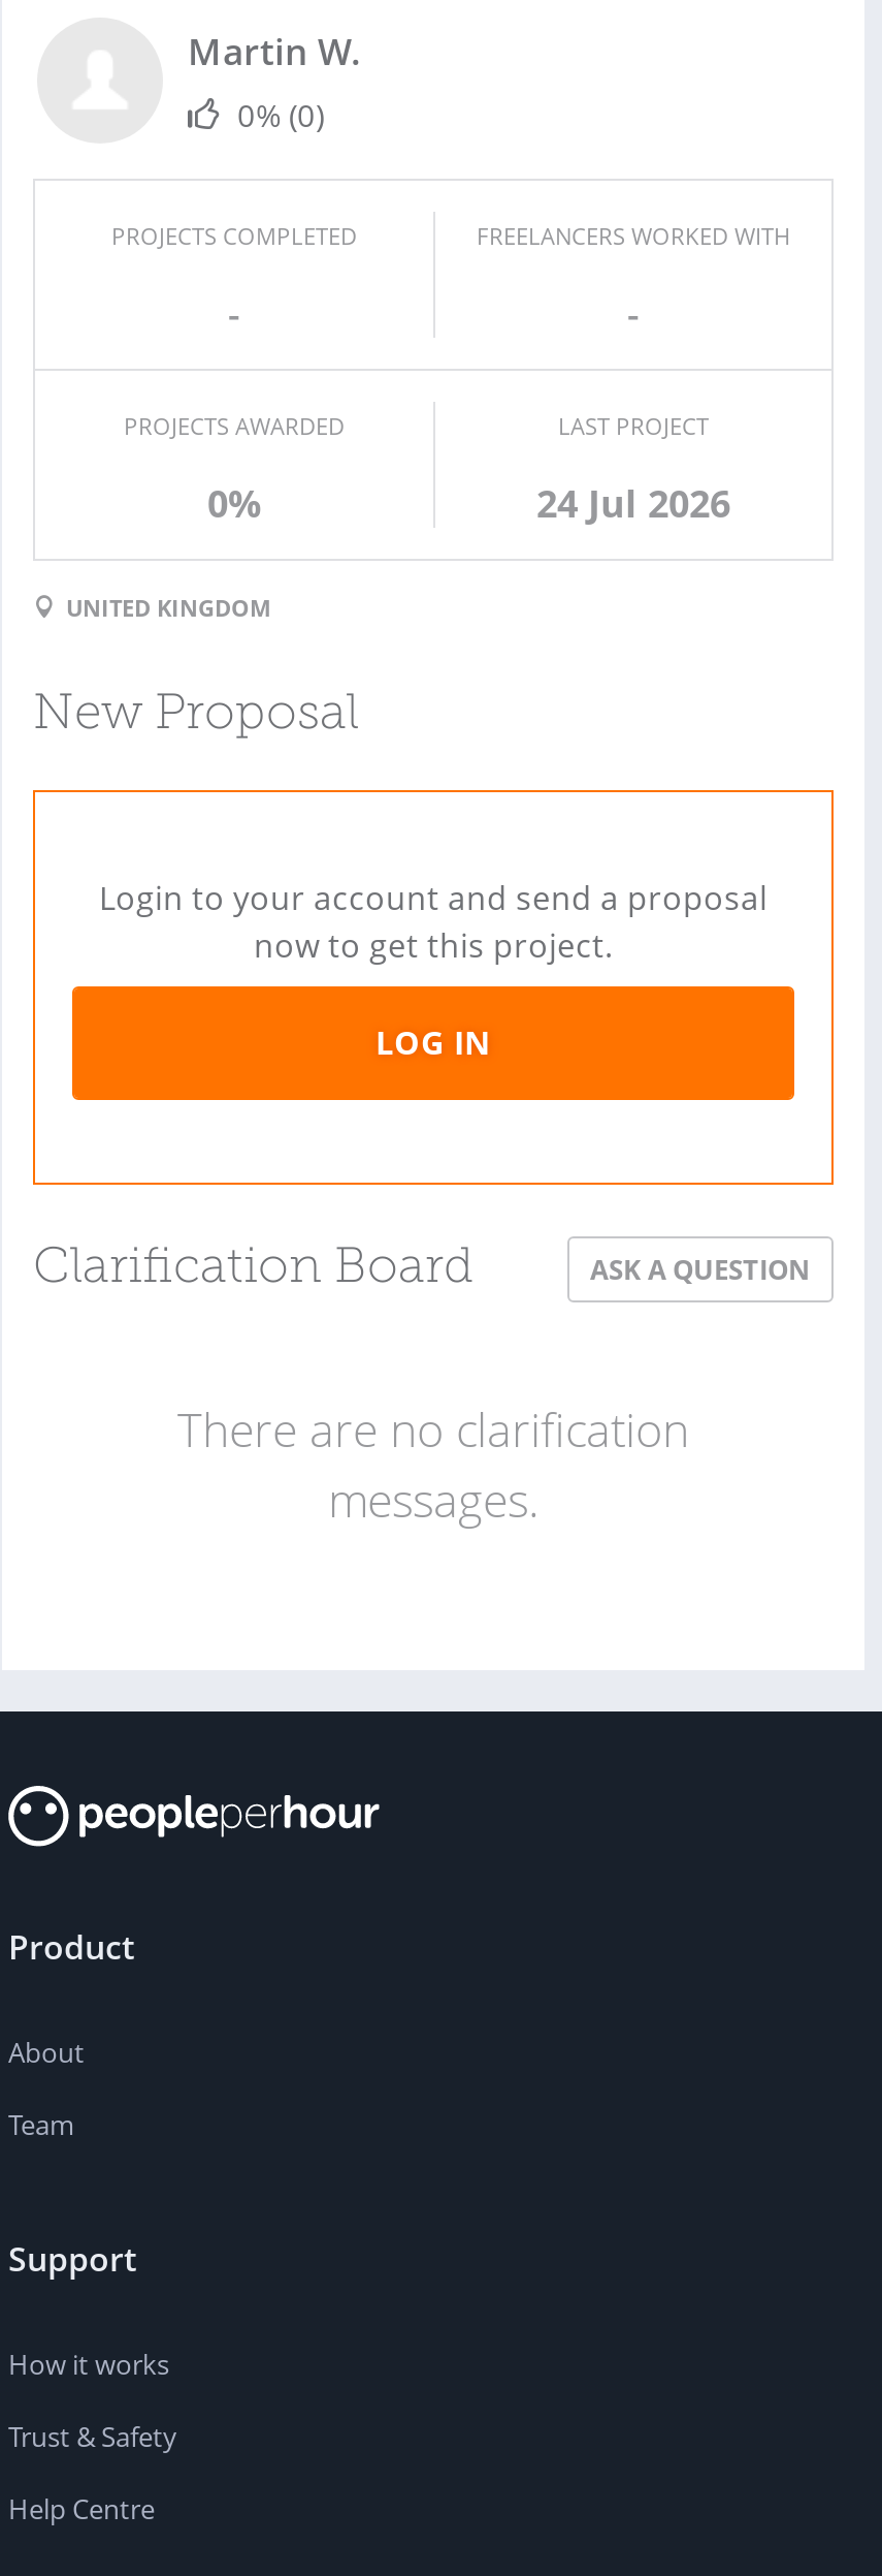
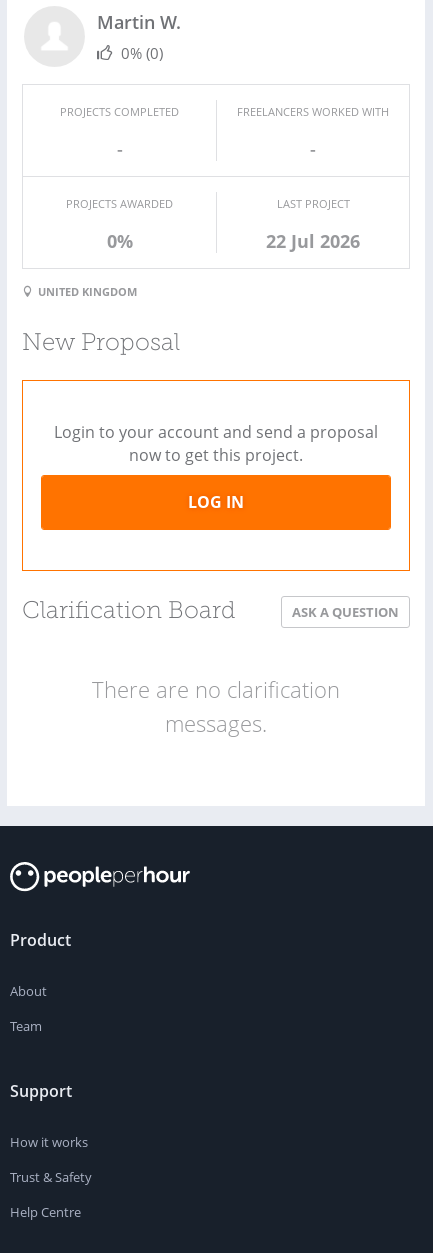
[536,478,730,528] 24 Jul 2026 -> [266,229,360,253] 22 Jul 2026

